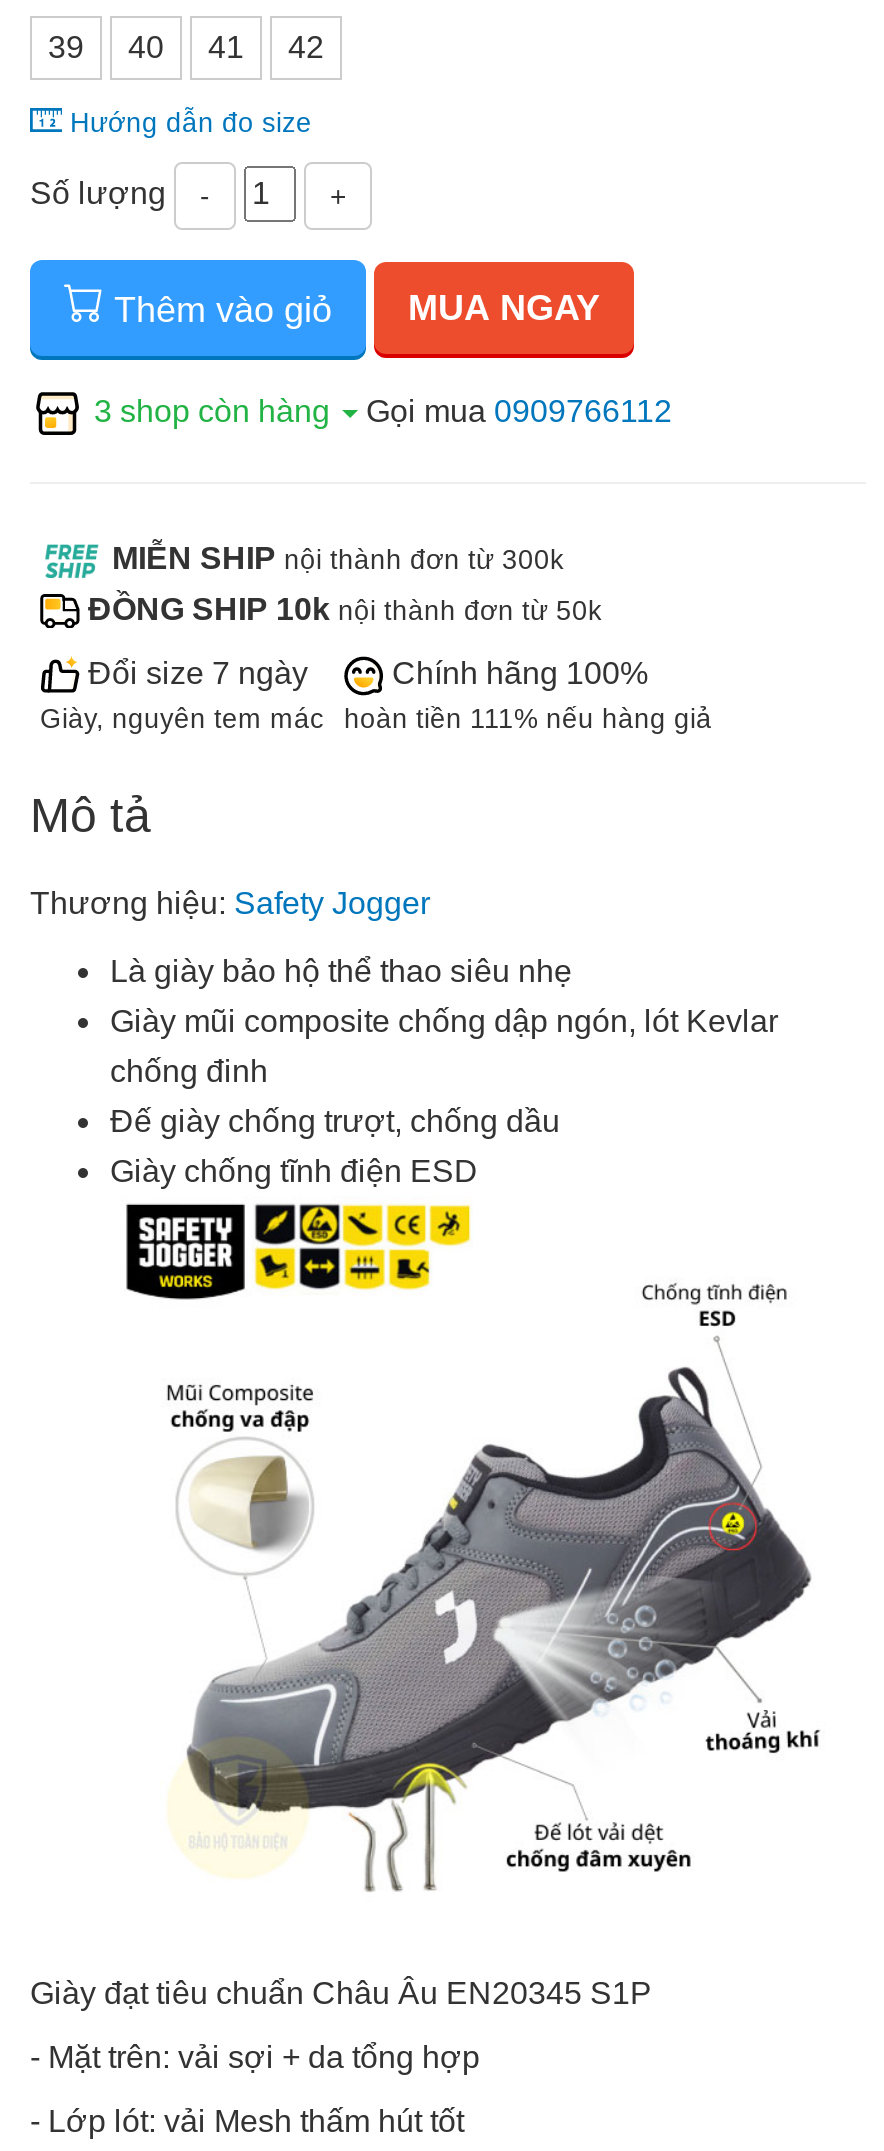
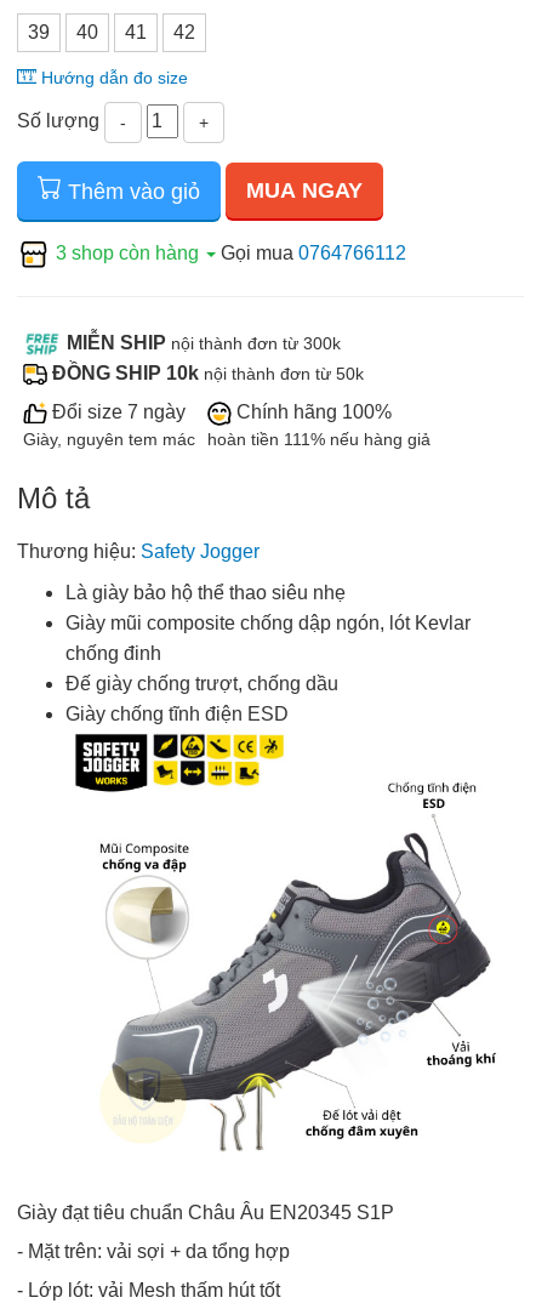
[86,395,672,429] 3 shop còn hàng Gọi mua 0909766112 -> [51,243,406,264] 3 shop còn hàng Gọi mua 0764766112

